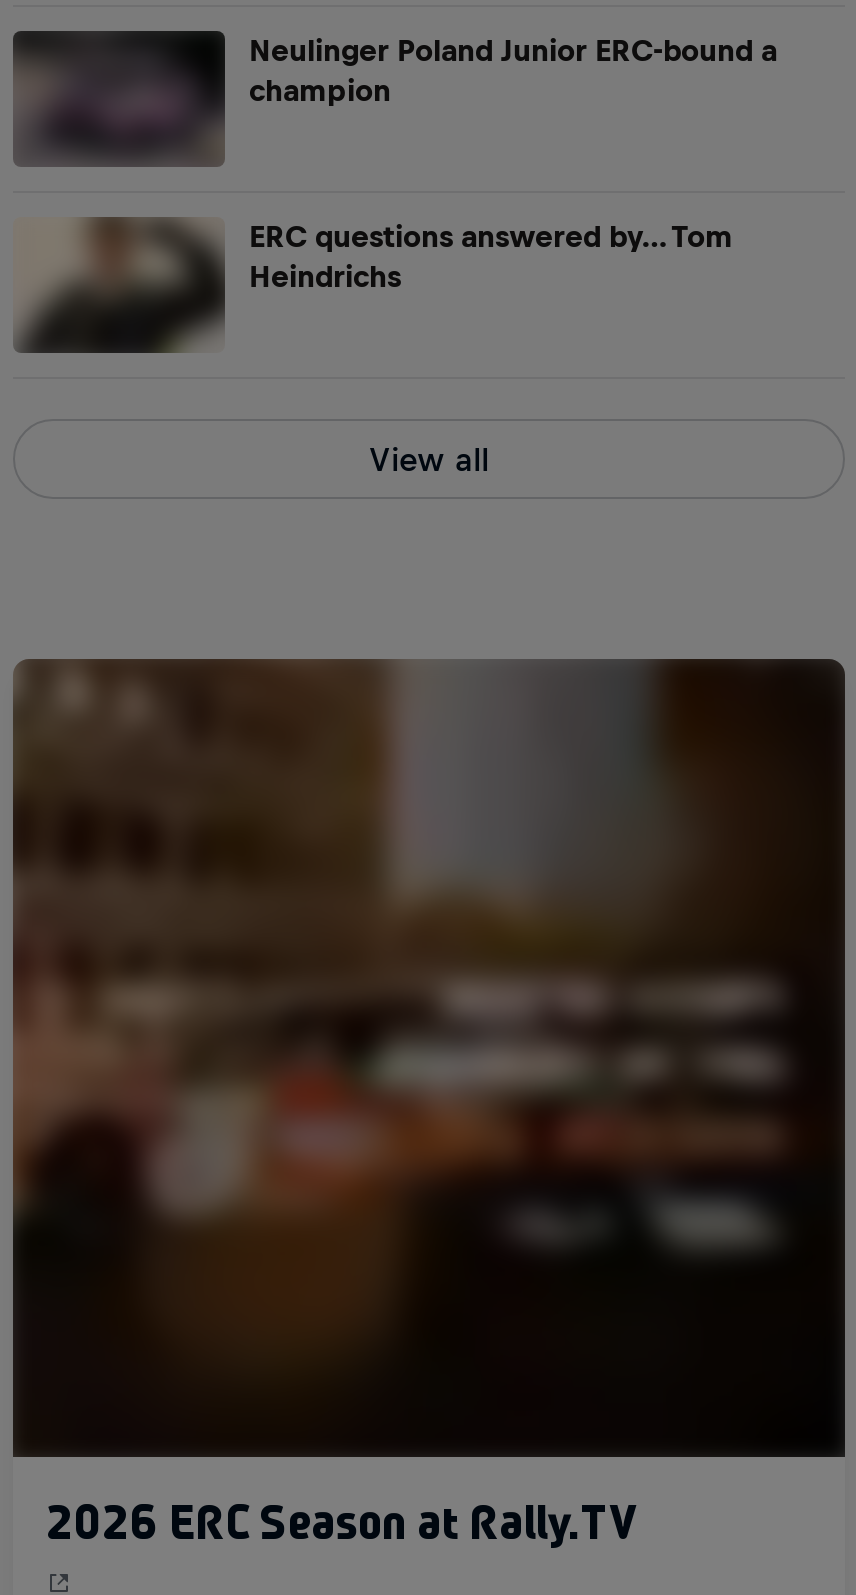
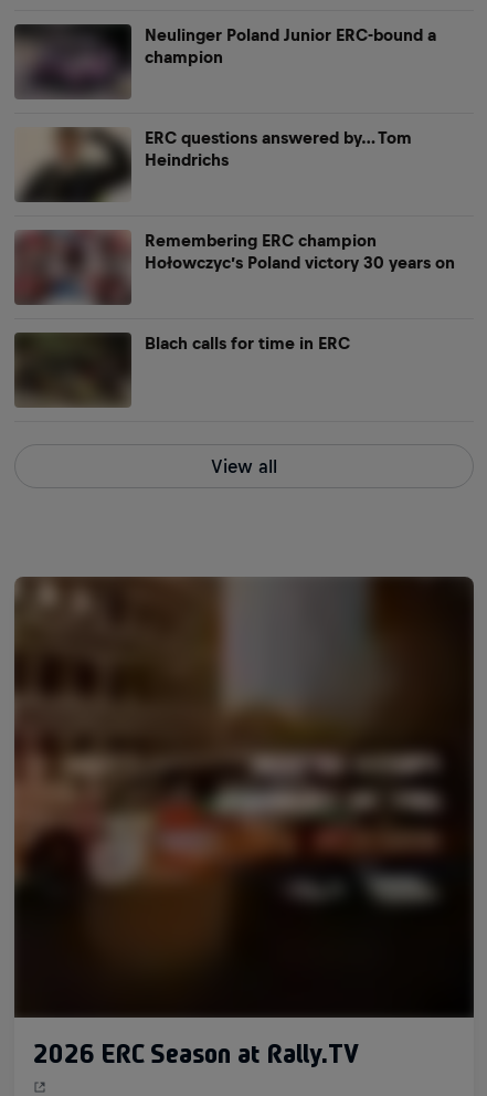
none -> [13,331,350,408] [image] | Blach calls for time in ERC
none -> [15,230,455,304] [image] | Remembering ERC champion | Hołowczyc’s Poland victory 30 years on

